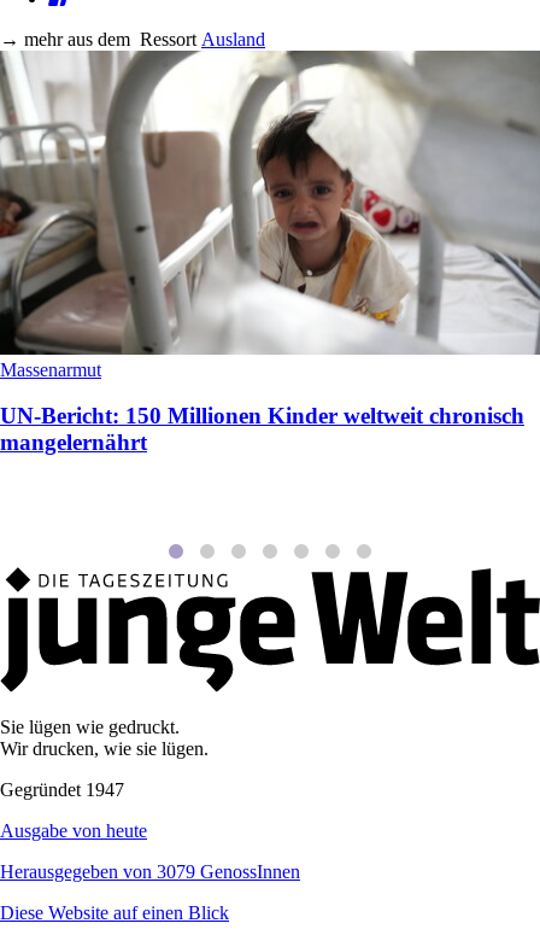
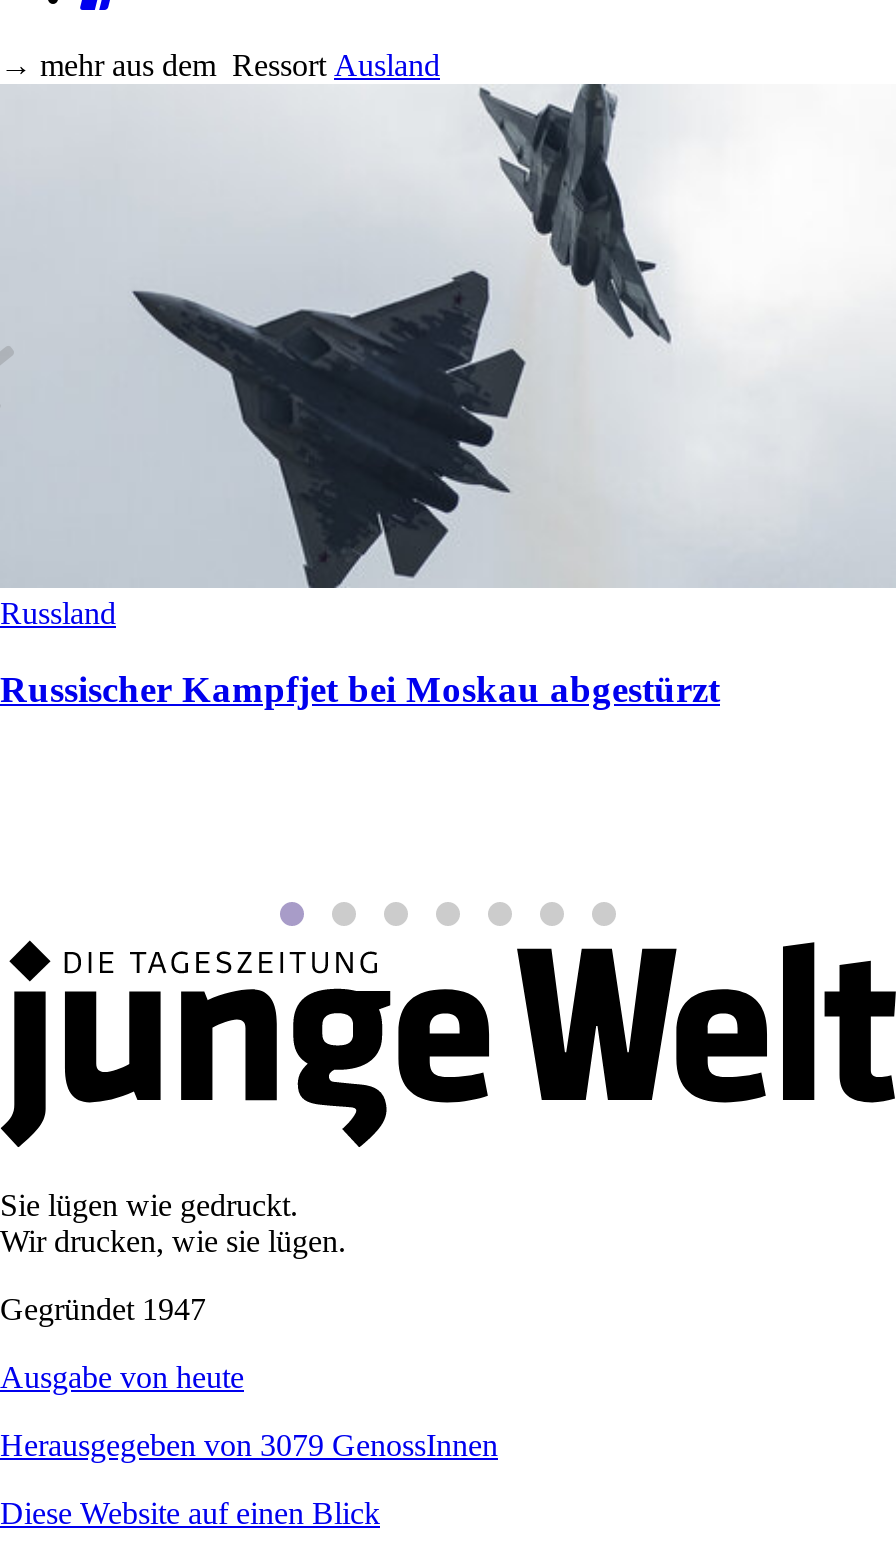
[0,49,536,380] [image] | Massenarmut -> [0,84,890,629] [image] | Russland
[0,403,524,455] UN-Bericht: 150 Millionen Kinder weltweit chronisch | mangelernährt -> [0,669,720,711] Russischer Kampfjet bei Moskau abgestürzt

